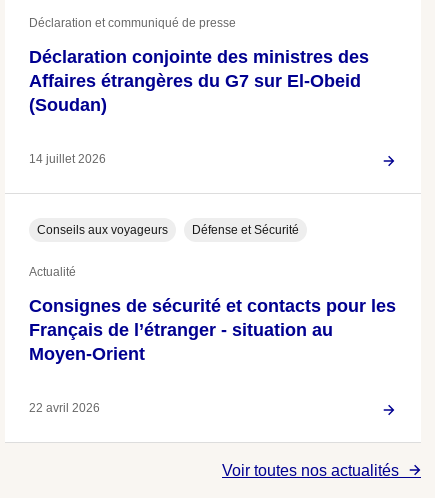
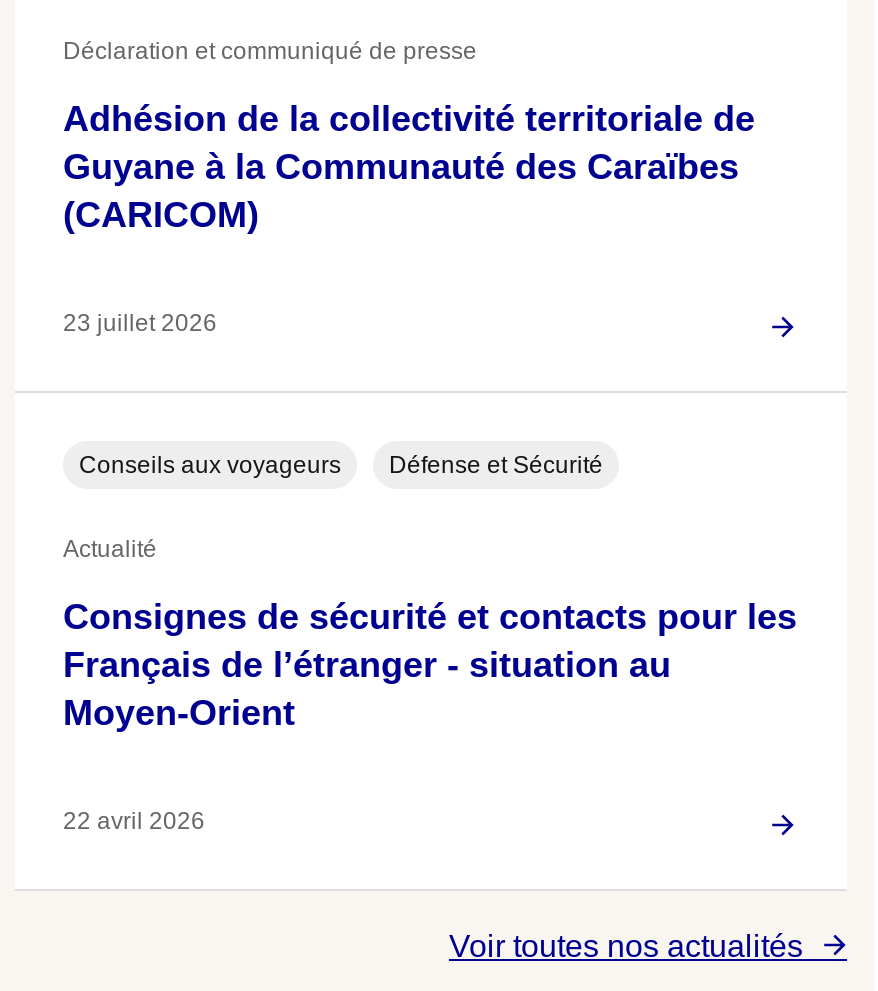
[29,47,369,115] Déclaration conjointe des ministres des | Affaires étrangères du G7 sur El-Obeid | (Soudan) -> [63,99,755,235] Adhésion de la collectivité territoriale de | Guyane à la Communauté des Caraïbes | (CARICOM)
[29,152,106,166] 14 juillet 2026 -> [63,309,217,337] 23 juillet 2026

